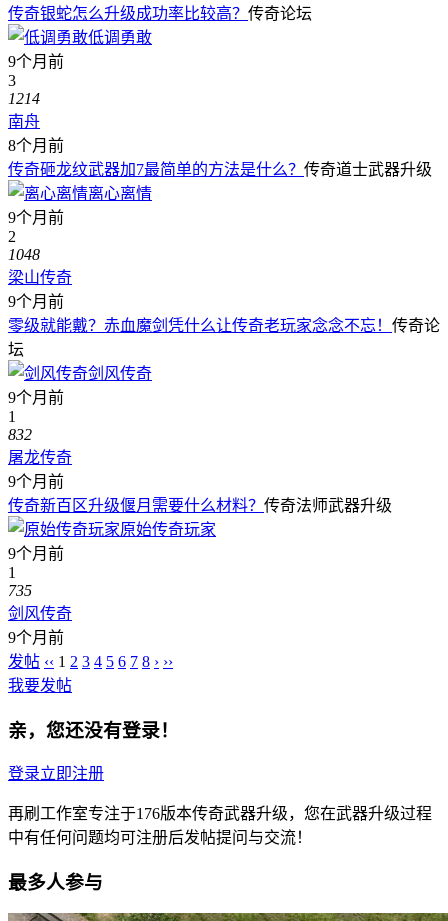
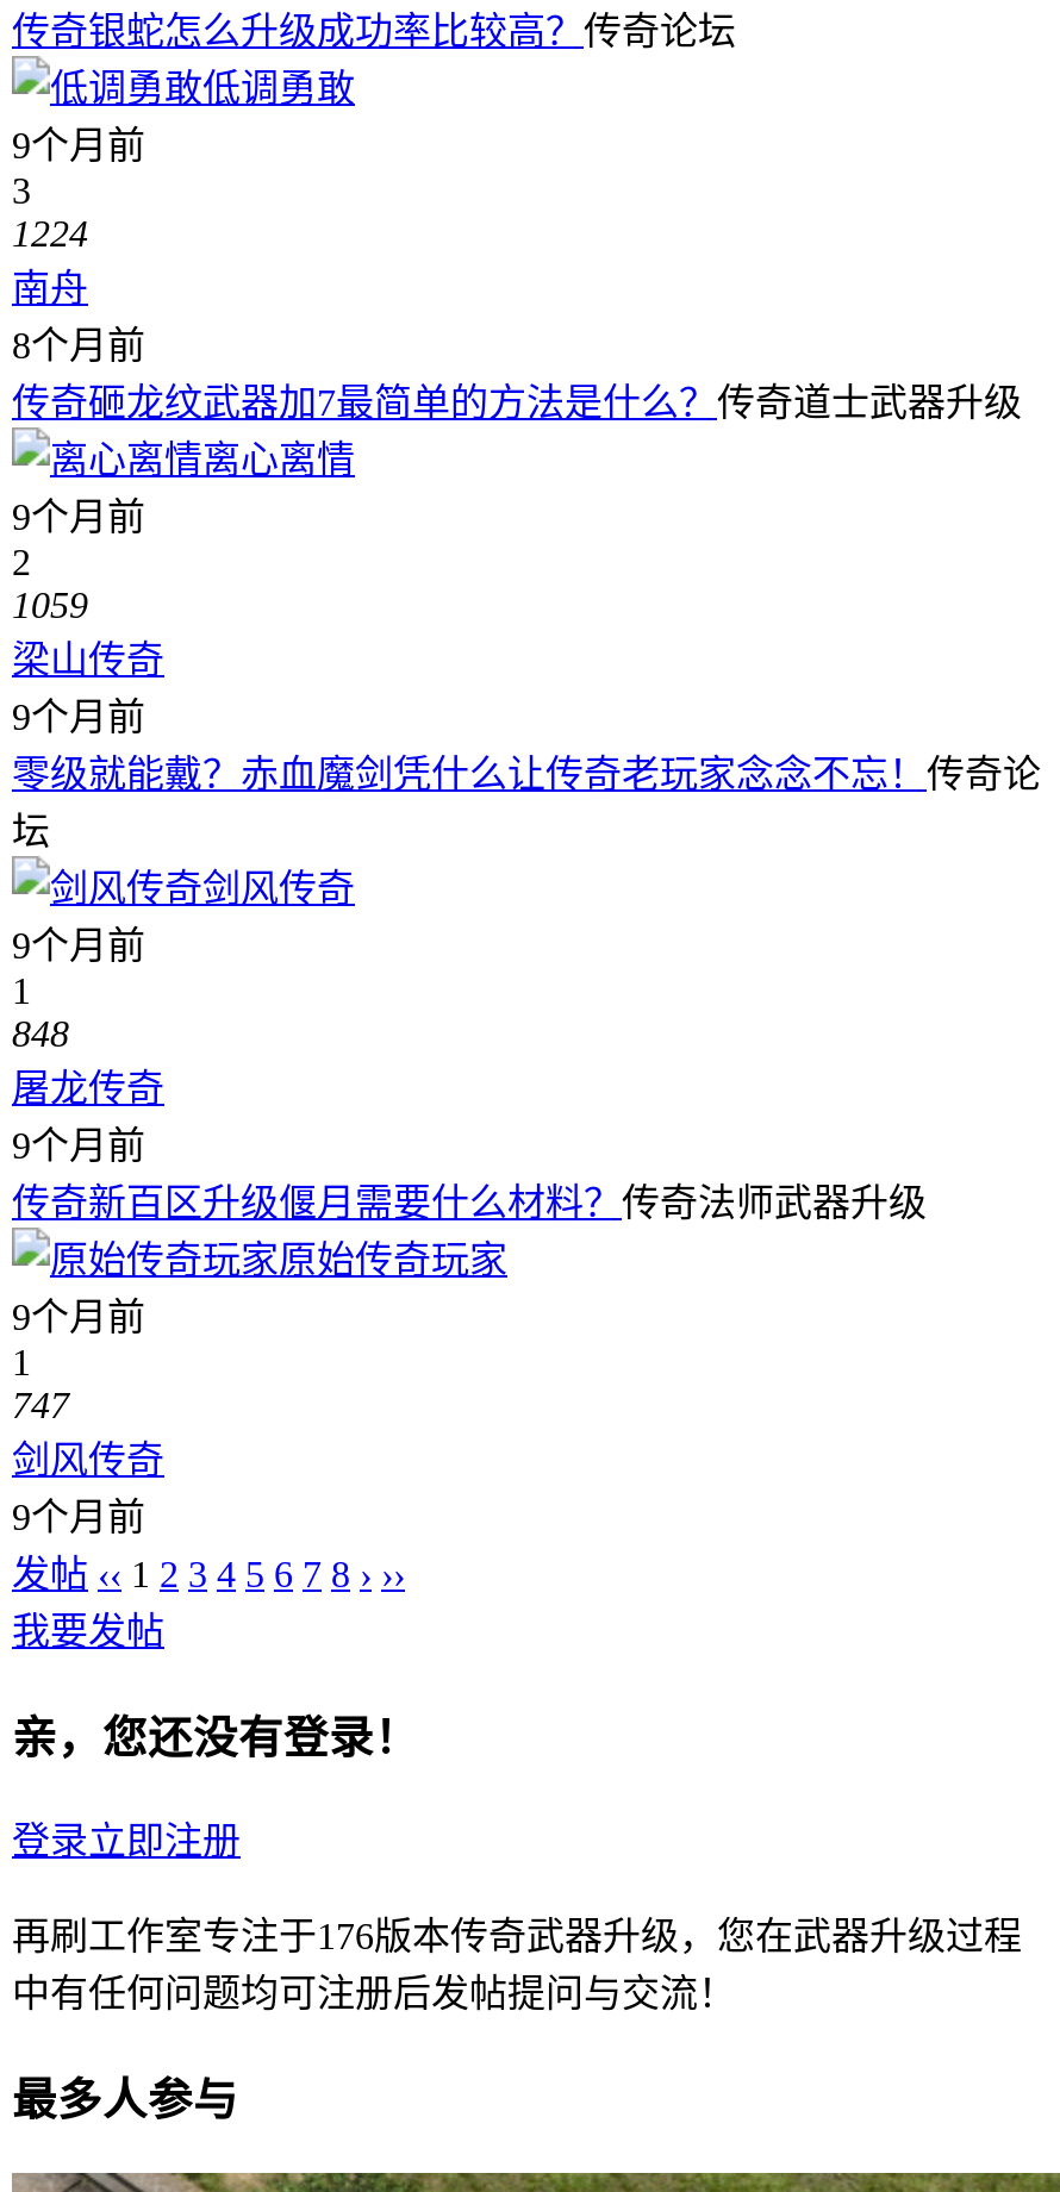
[8,90,40,107] 1214 -> [12,213,88,253] 1224
[8,246,40,263] 1048 -> [12,584,88,625] 1059
[8,426,32,443] 832 -> [12,1013,69,1053] 848
[8,582,32,599] 735 -> [12,1384,69,1425] 747

